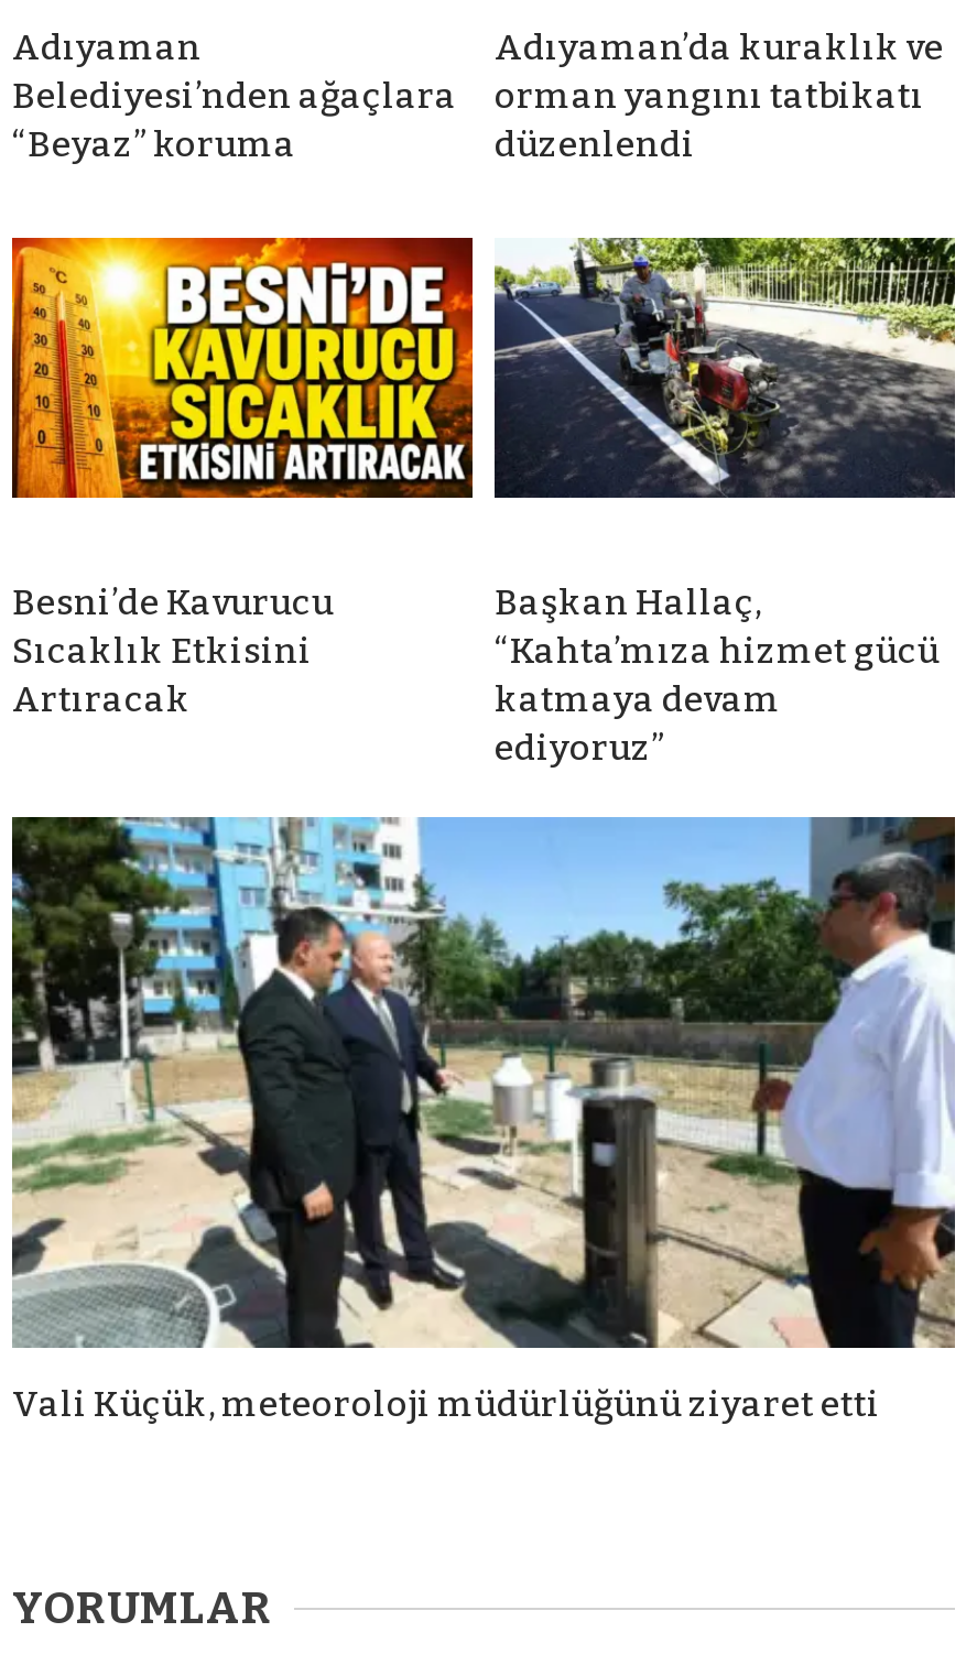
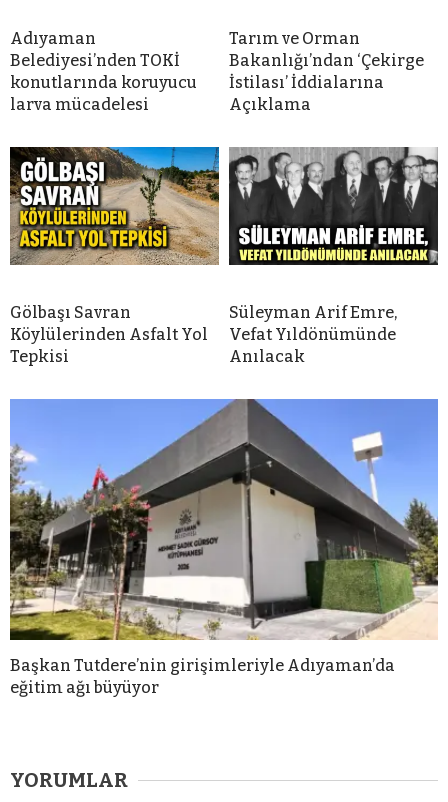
[495,27,944,166] Adıyaman’da kuraklık ve | orman yangını tatbikatı | düzenlendi -> [229,29,424,114] Tarım ve Orman | Bakanlığı’ndan ‘Çekirge | İstilası’ İddialarına | Açıklama
[12,76,457,166] Belediyesi’nden ağaçlara | “Beyaz” koruma -> [10,51,197,114] Belediyesi’nden TOKİ | konutlarında koruyucu | larva mücadelesi
[10,236,475,721] [image] | Besni’de Kavurucu | Sıcaklık Etkisini | Artıracak -> [9,146,220,366] [image] | Gölbaşı Savran | Köylülerinden Asfalt Yol | Tepkisi
[492,236,957,769] [image] | Başkan Hallaç, | “Kahta’mıza hizmet gücü | katmaya devam | ediyoruz” -> [229,146,439,366] [image] | Süleyman Arif Emre, | Vefat Yıldönümünde | Anılacak
[10,815,957,1425] [image] | Vali Küçük, meteoroloji müdürlüğünü ziyaret etti -> [9,398,439,697] [image] | Başkan Tutdere’nin girişimleriyle Adıyaman’da | eğitim ağı büyüyor

